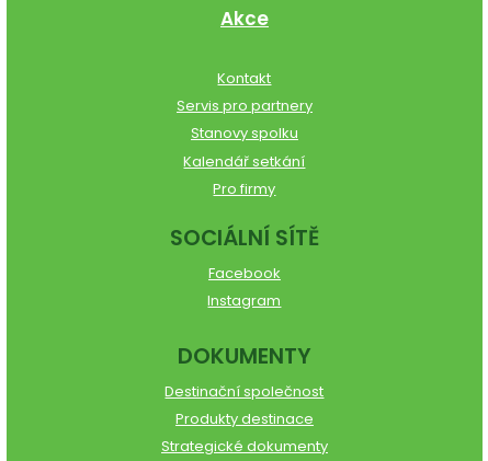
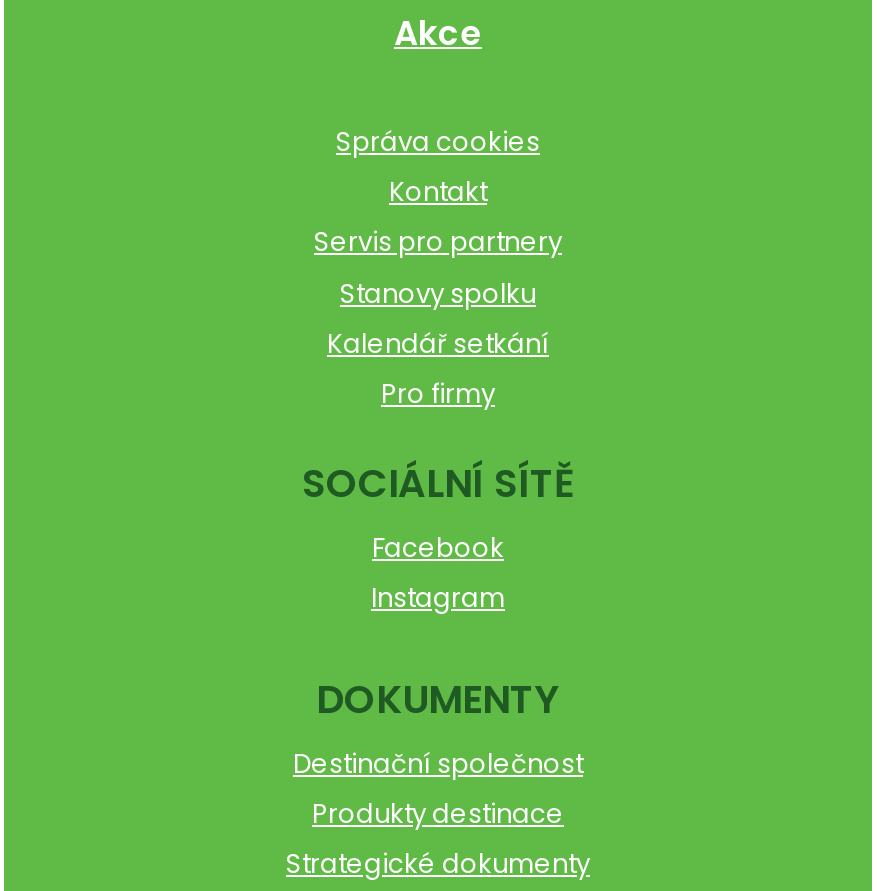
none -> [336,123,540,161] Správa cookies

